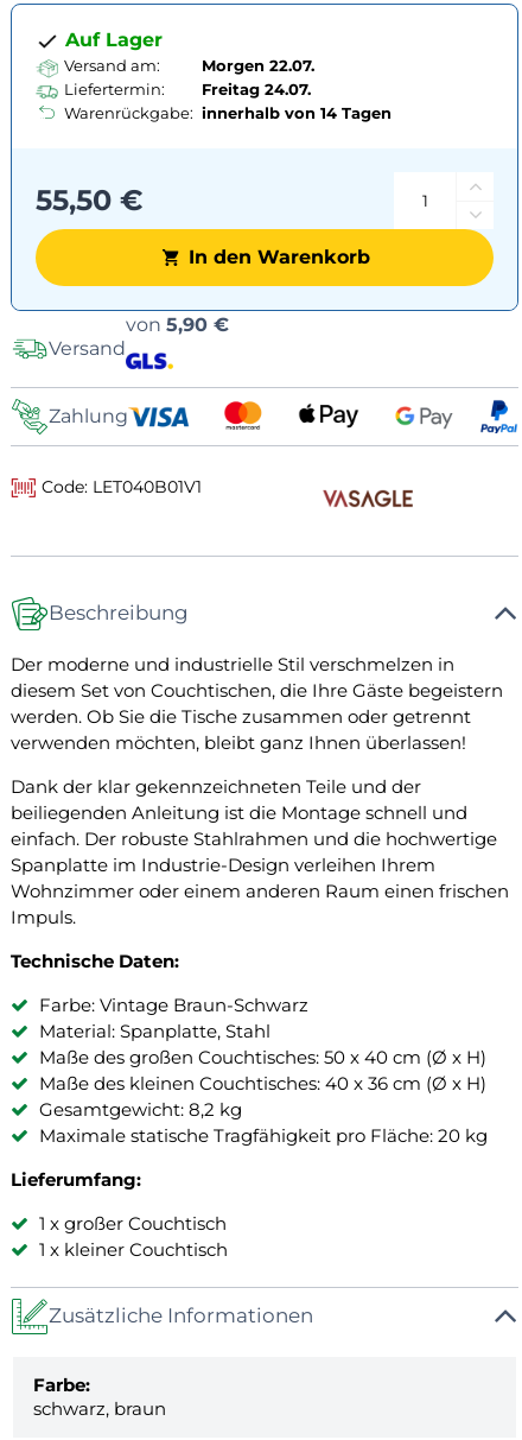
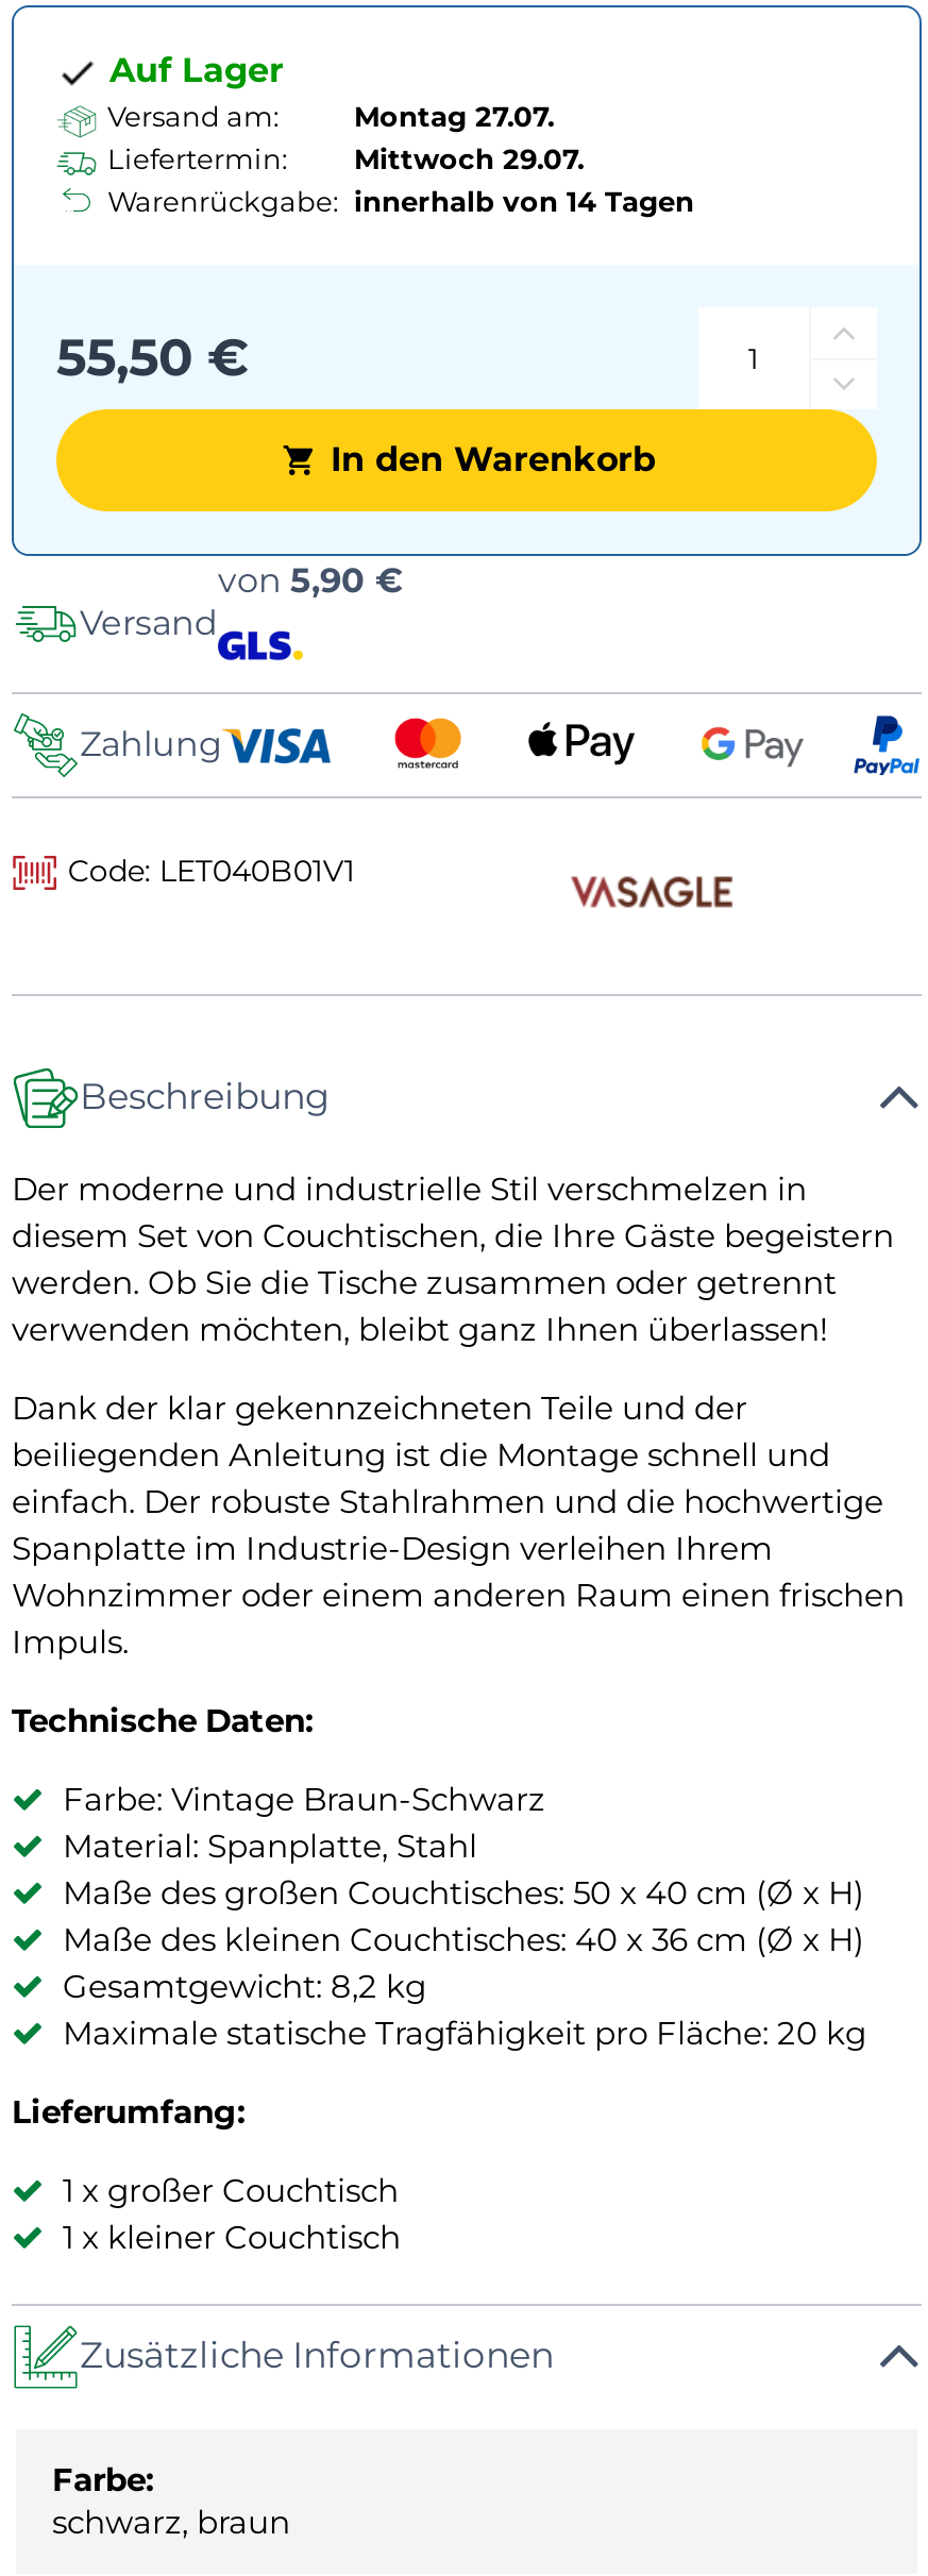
[202,55,314,74] Morgen 22.07. -> [354,98,554,132] Montag 27.07.
[64,79,311,98] Liefertermin: Freitag 24.07. -> [107,140,584,174] Liefertermin: Mittwoch 29.07.

